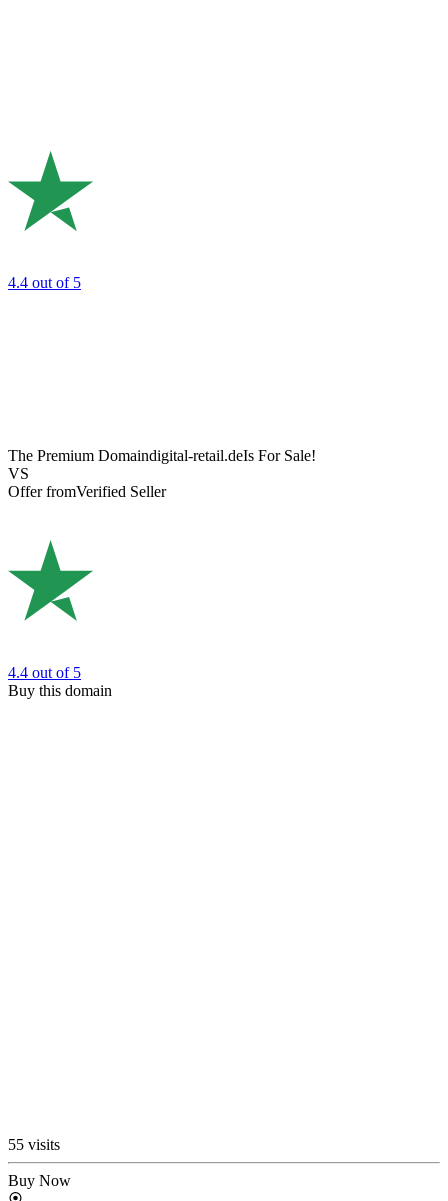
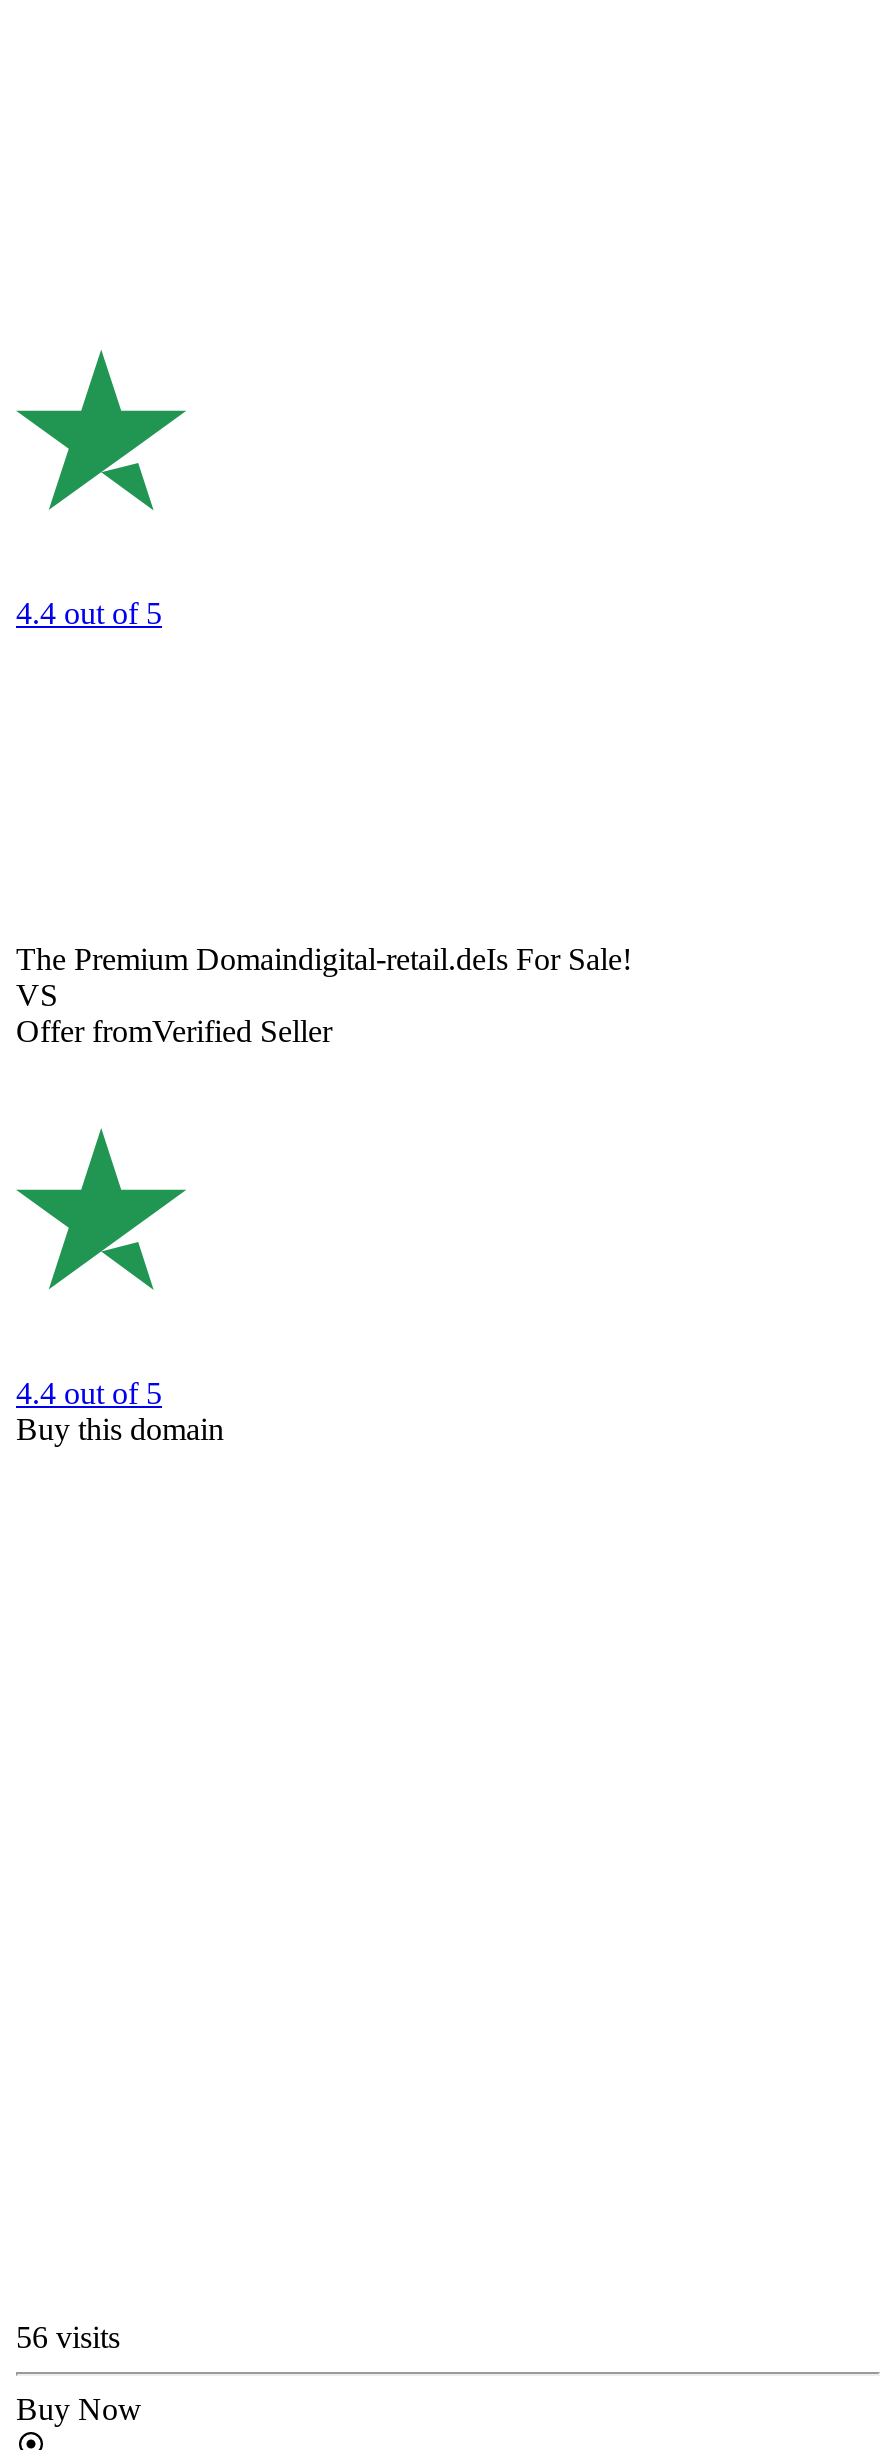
[8,1136,60,1153] 55 visits -> [16,2319,120,2353] 56 visits

